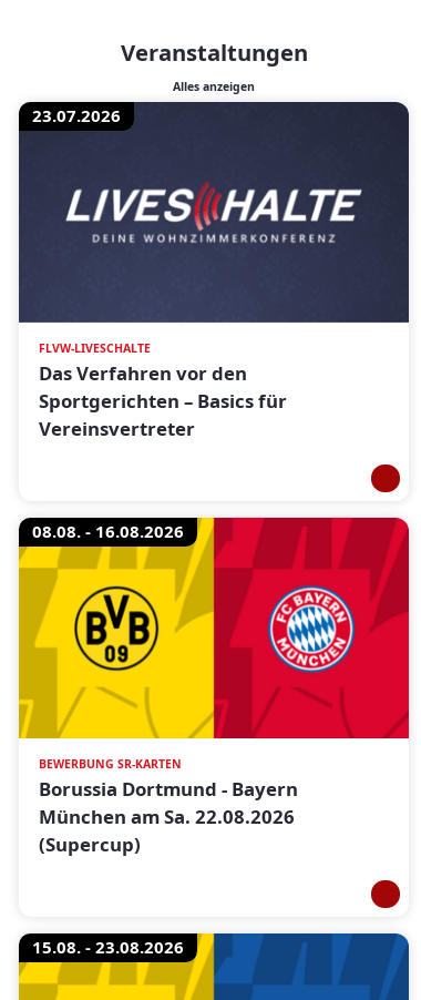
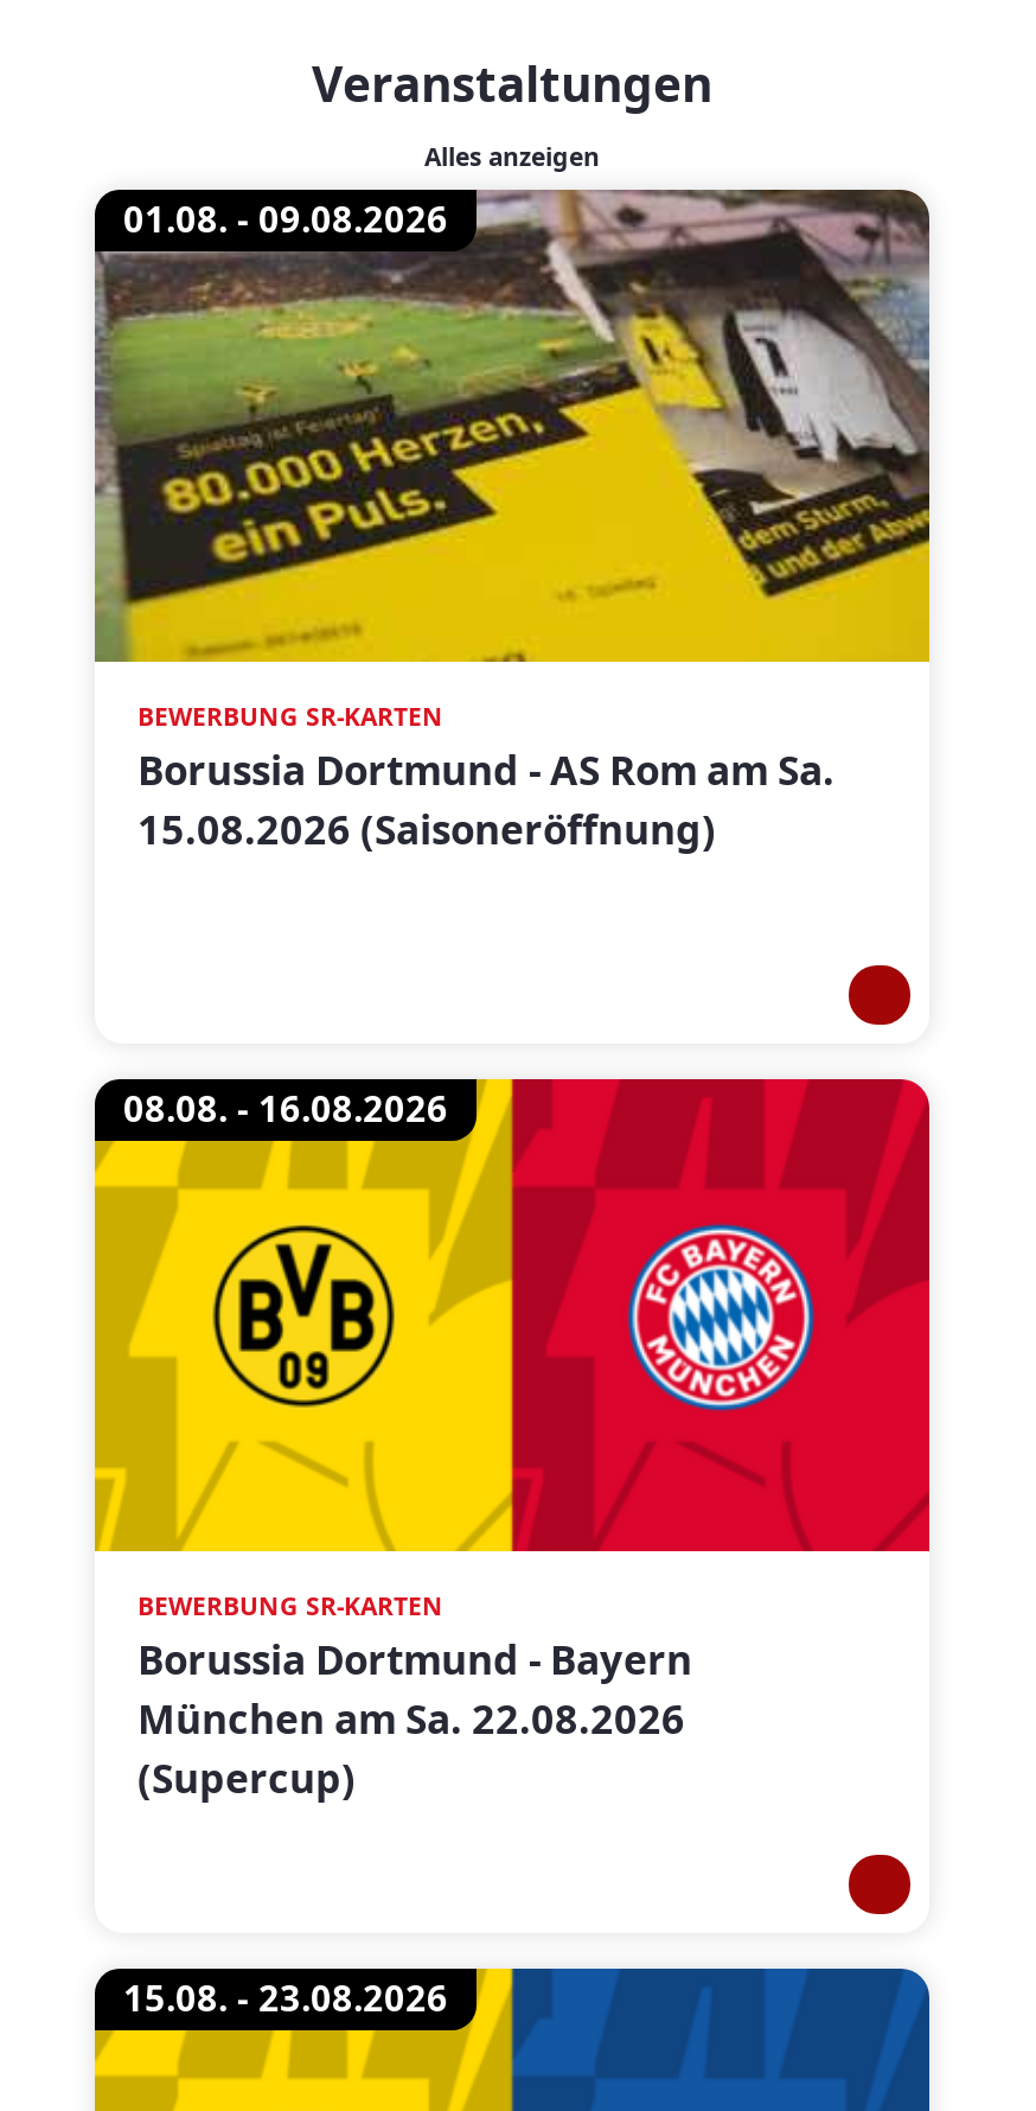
[18,101,410,324] [image] | 23.07.2026 -> [92,187,932,664] [image] | 01.08. - 09.08.2026
[39,340,287,441] FLVW-LIVESCHALTE | Das Verfahren vor den | Sportgerichten – Basics für | Vereinsvertreter -> [138,699,834,857] BEWERBUNG SR-KARTEN | Borussia Dortmund - AS Rom am Sa. | 15.08.2026 (Saisoneröffnung)

